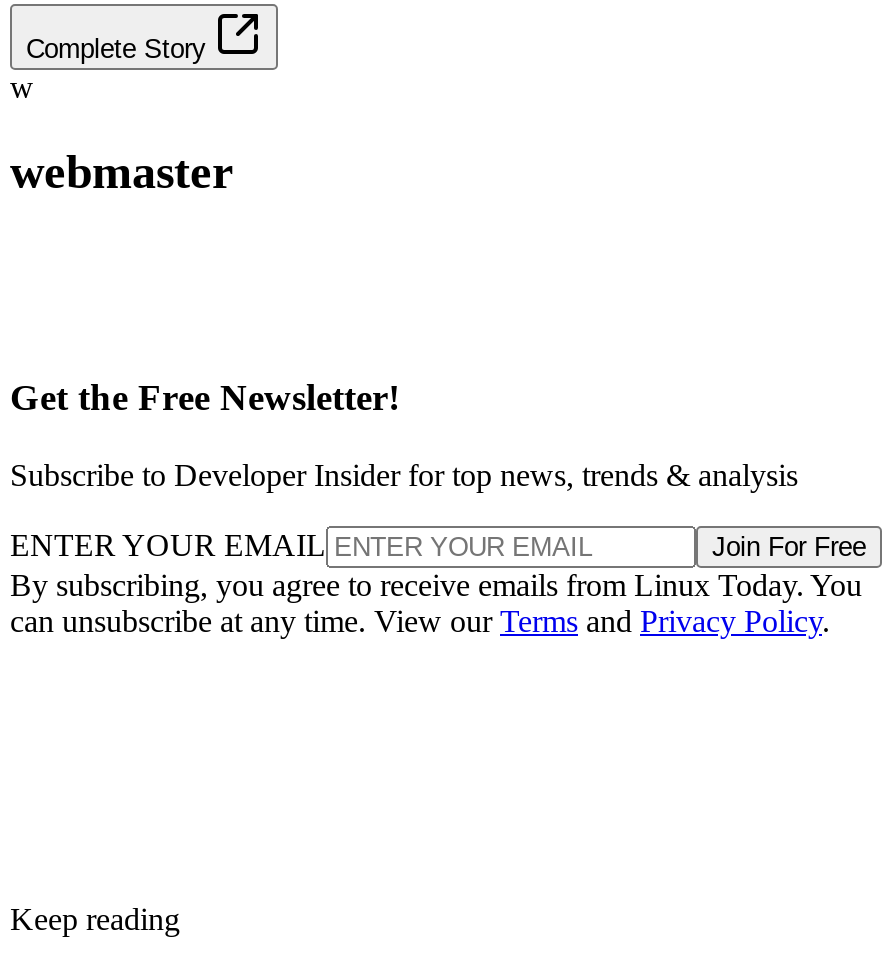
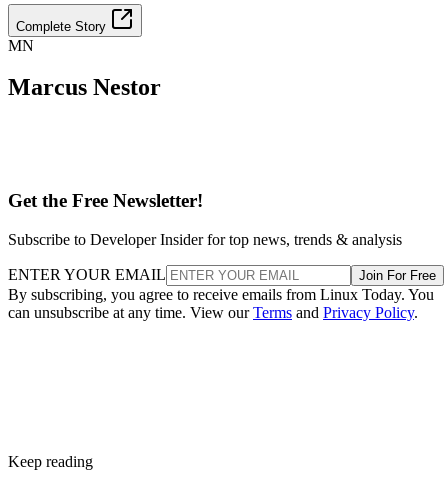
[10,69,34,103] w -> [8,37,34,54] MN
[10,145,234,197] webmaster -> [8,74,161,100] Marcus Nestor

